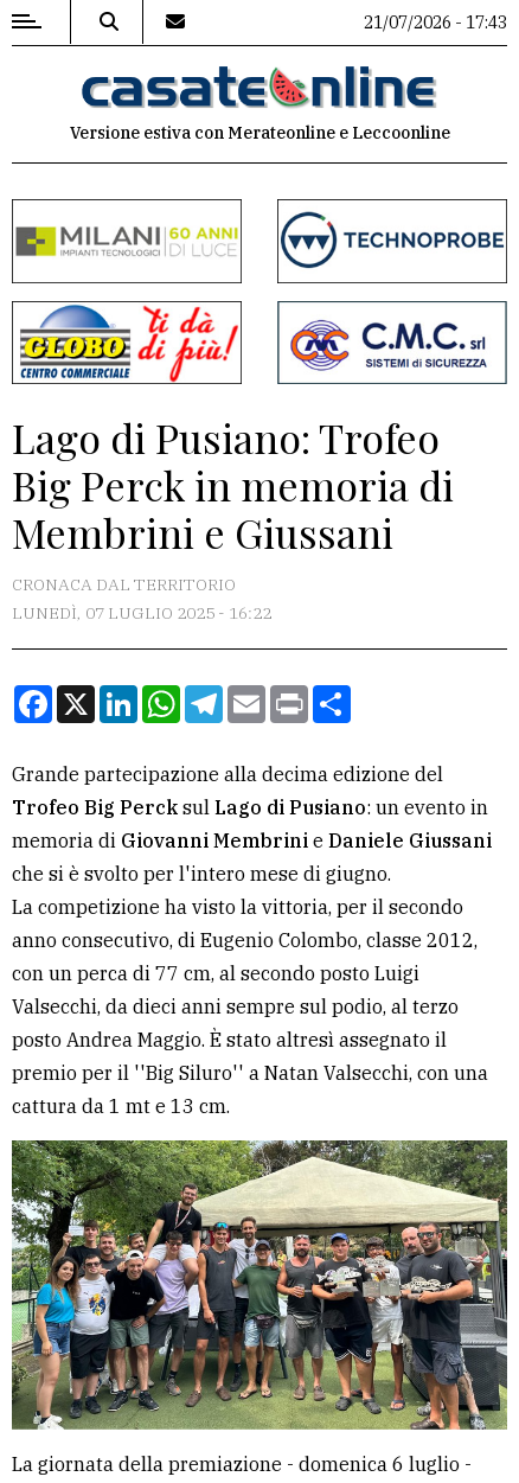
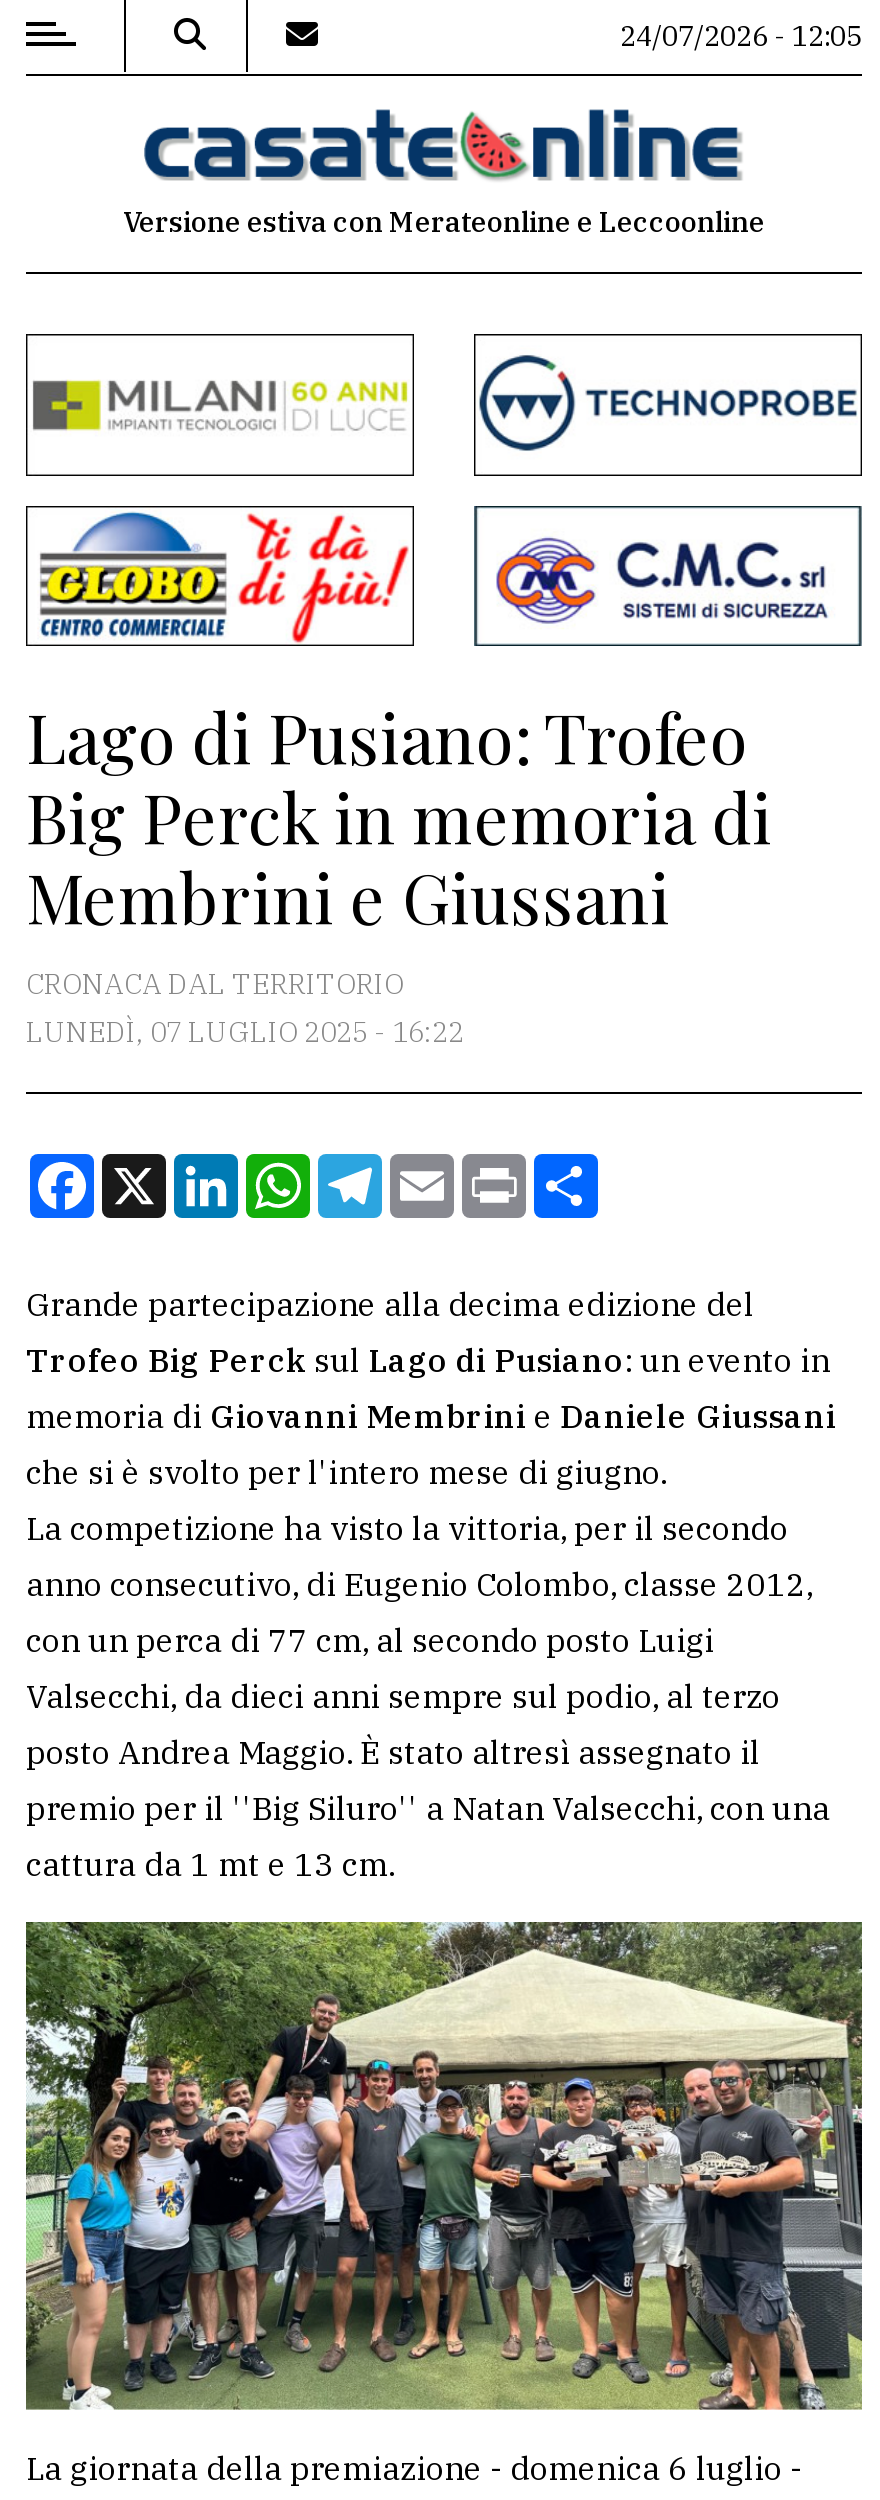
[364,12,507,33] 21/07/2026 - 17:43 -> [620,18,862,54] 24/07/2026 - 12:05

